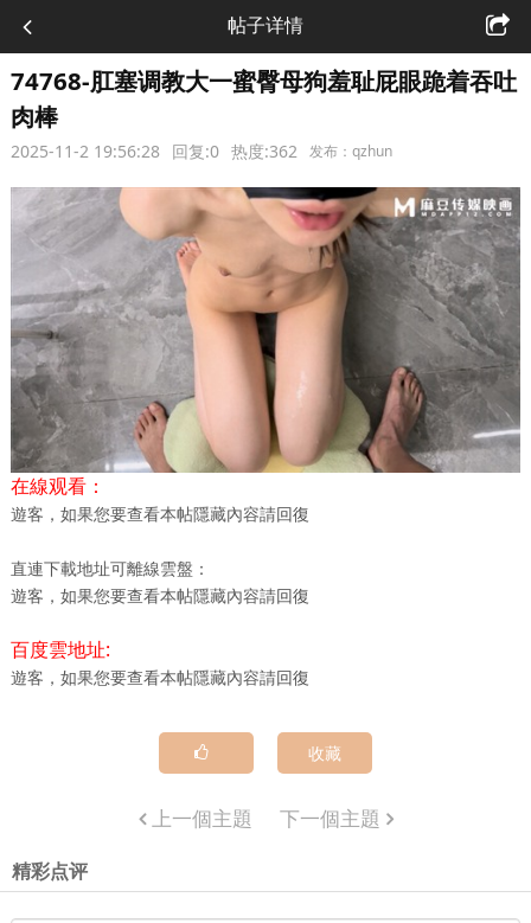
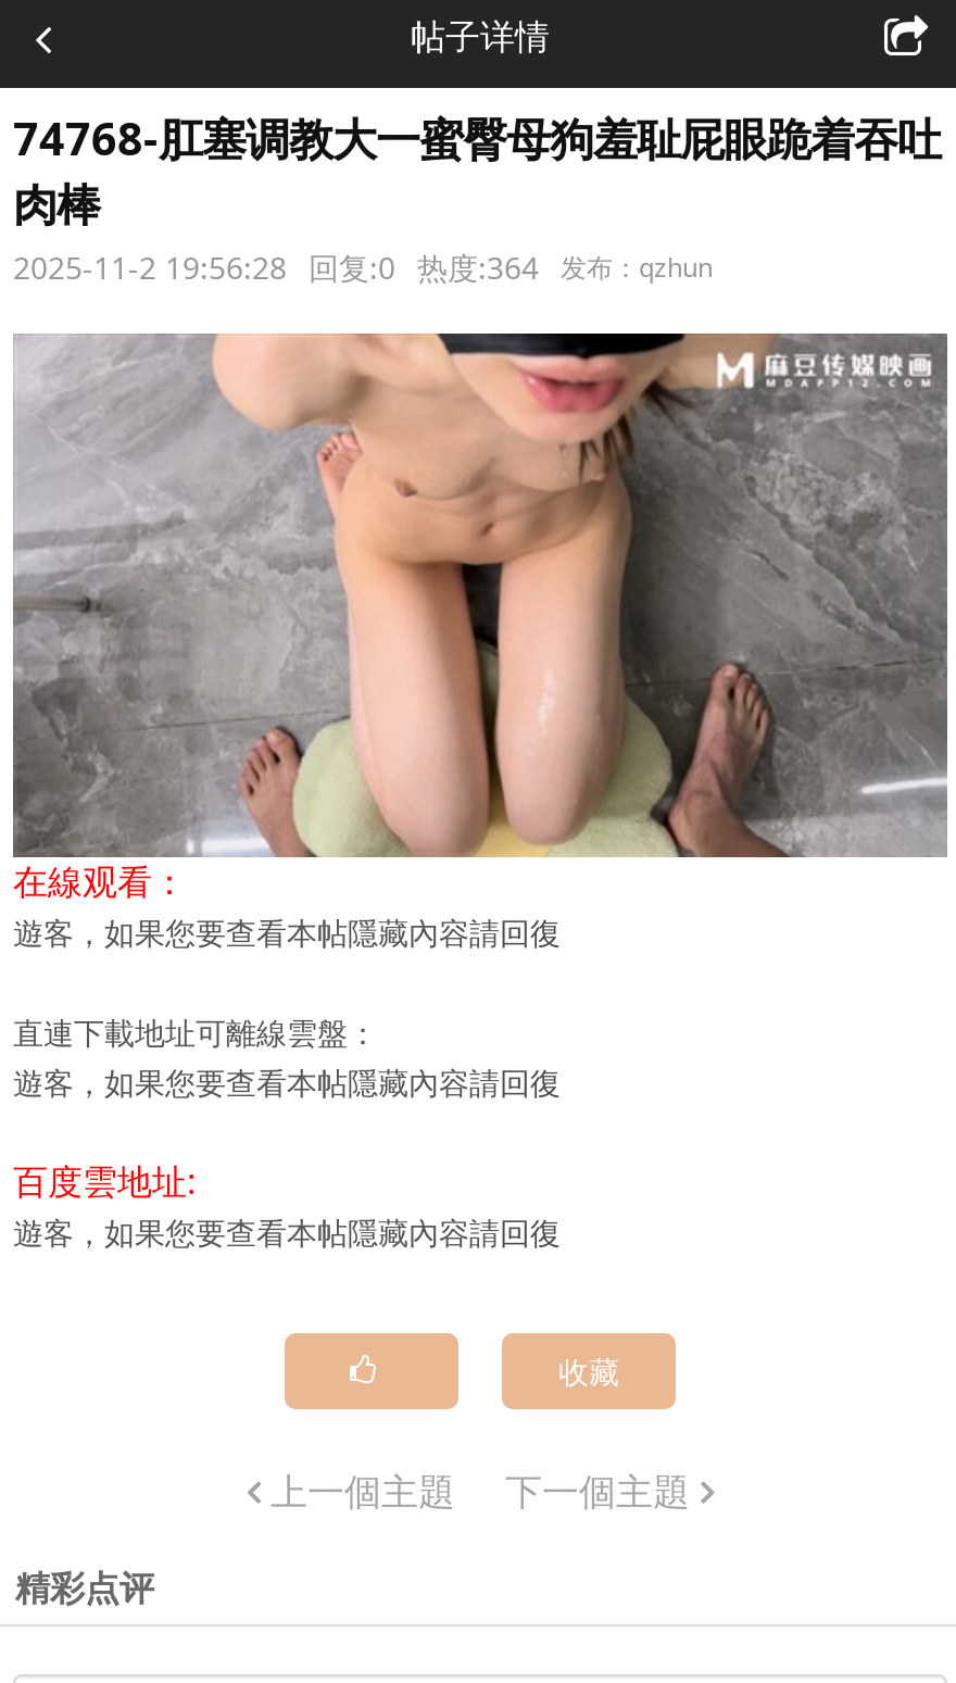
[11,140,392,162] 2025-11-2 19:56:28 回复:0 热度:362 发布：qzhun -> [13,247,713,288] 2025-11-2 19:56:28 回复:0 热度:364 发布：qzhun

